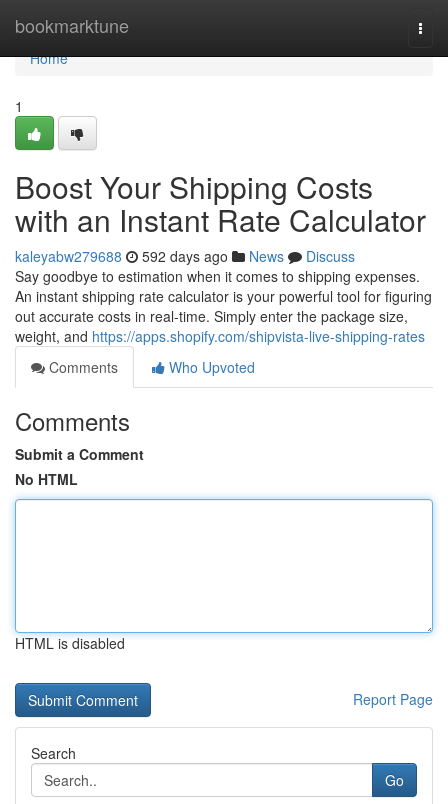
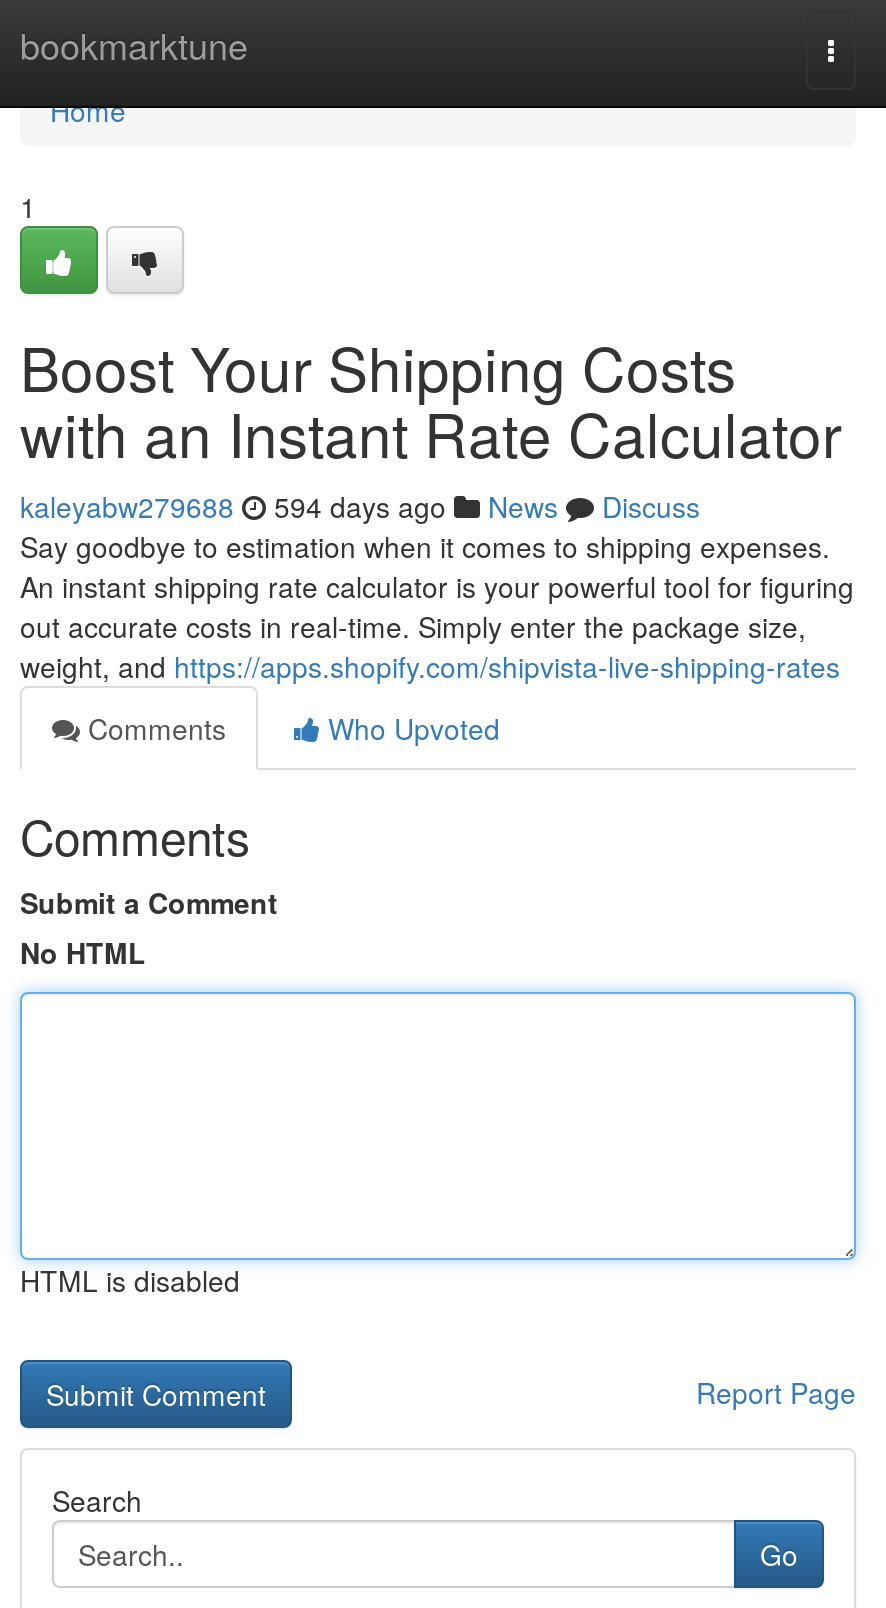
[15,246,355,266] kaleyabw279688 592 days ago News Discuss -> [20,486,700,526] kaleyabw279688 594 days ago News Discuss

